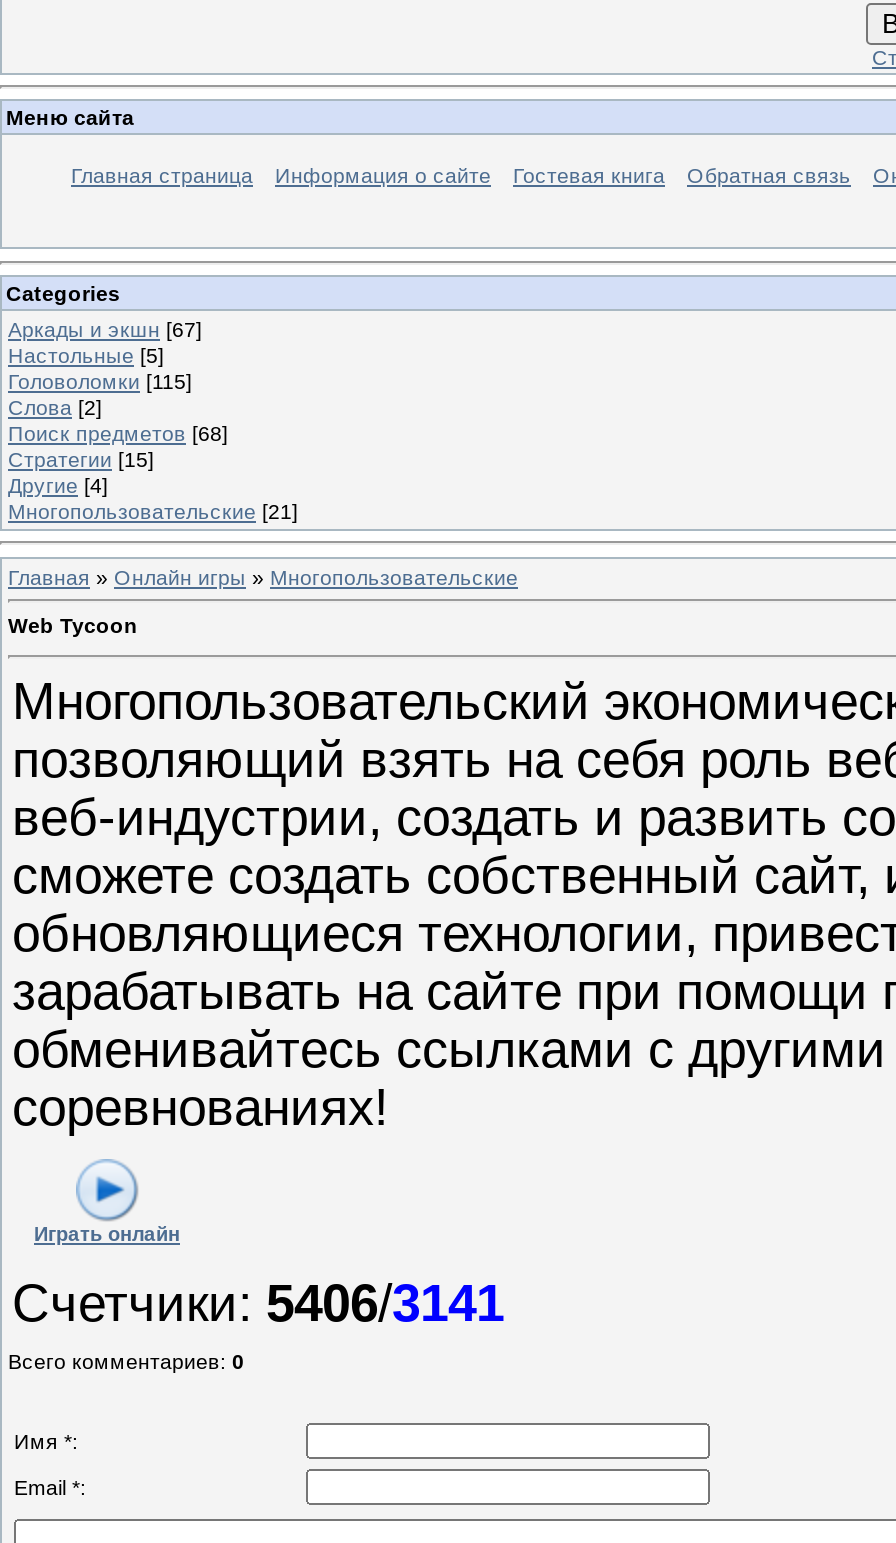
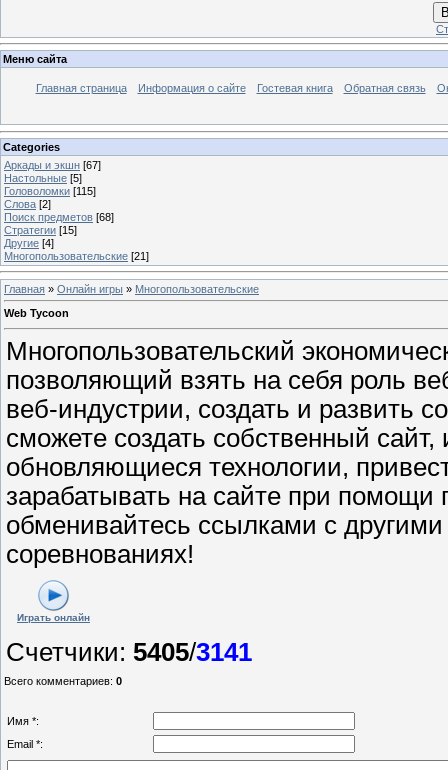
[12,1275,504,1331] Счетчики: 5406/3141 -> [6,638,252,666] Счетчики: 5405/3141

